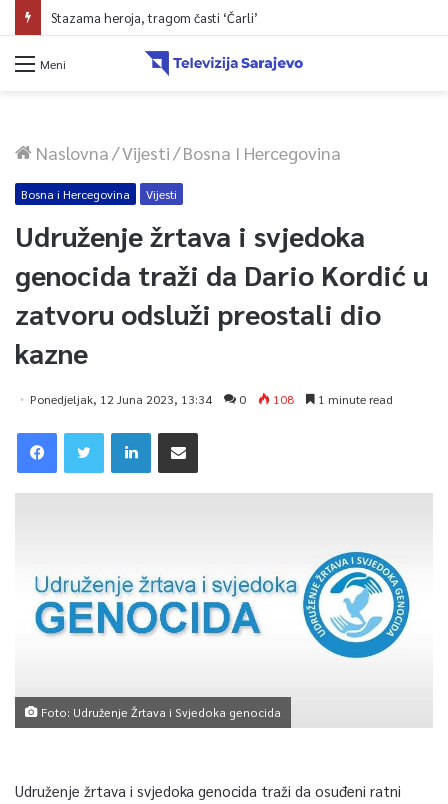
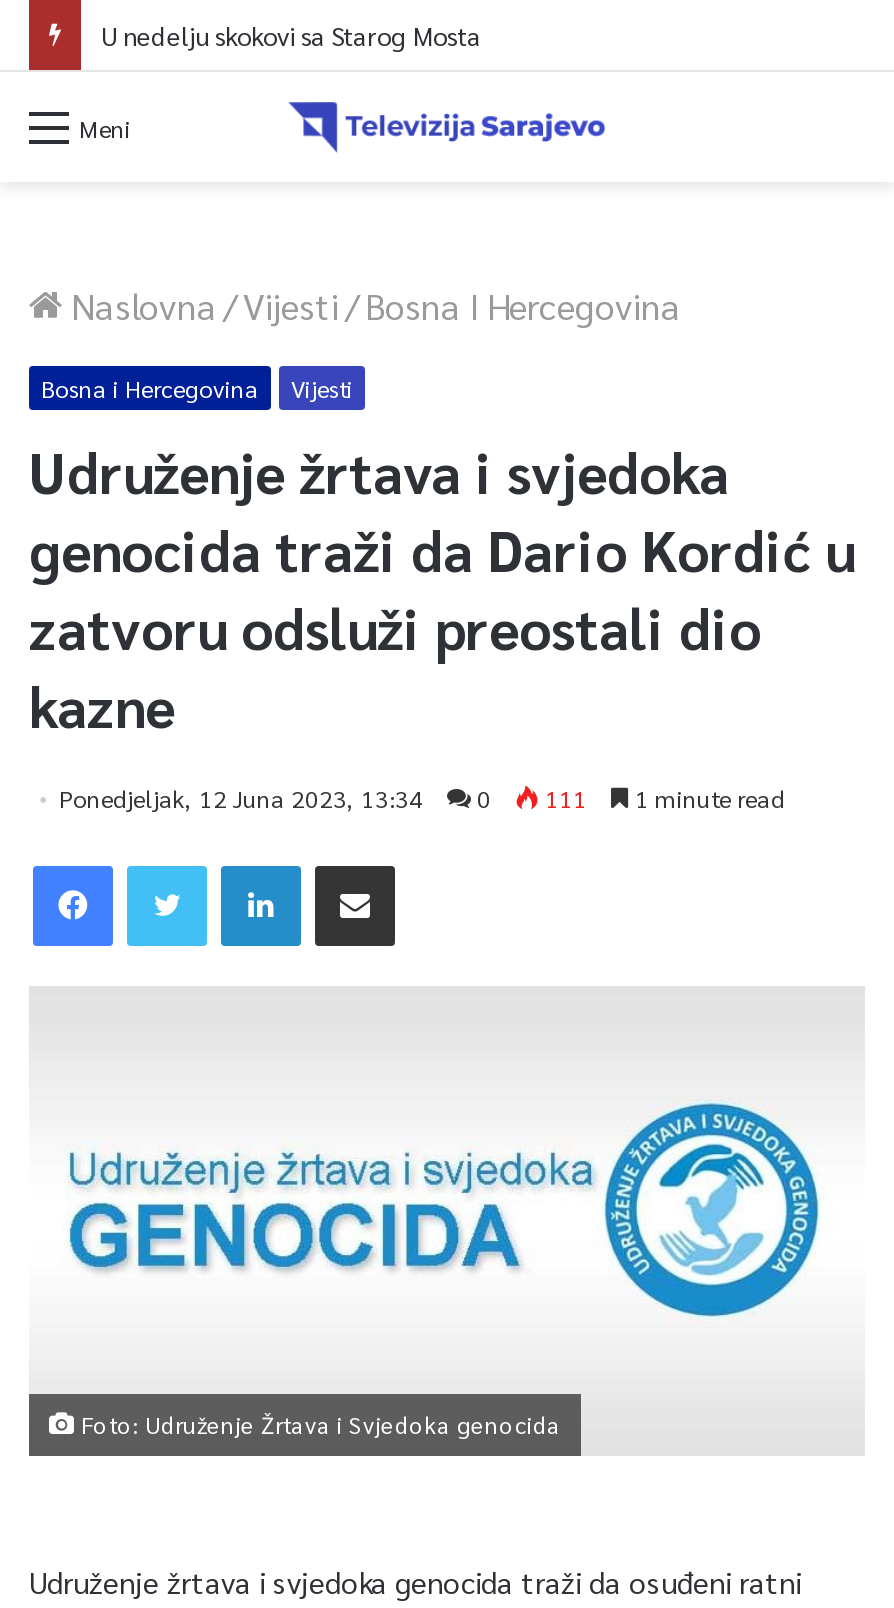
[51,9,258,26] Stazama heroja, tragom časti ‘Čarli’ -> none
[30,391,393,407] Ponedjeljak, 12 Juna 2023, 13:34 0 108 1 minute read -> [59,781,785,813] Ponedjeljak, 12 Juna 2023, 13:34 0 111 1 minute read

